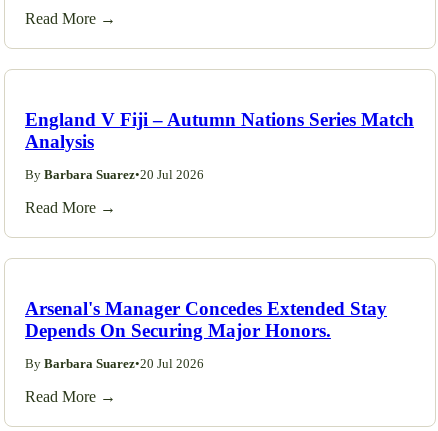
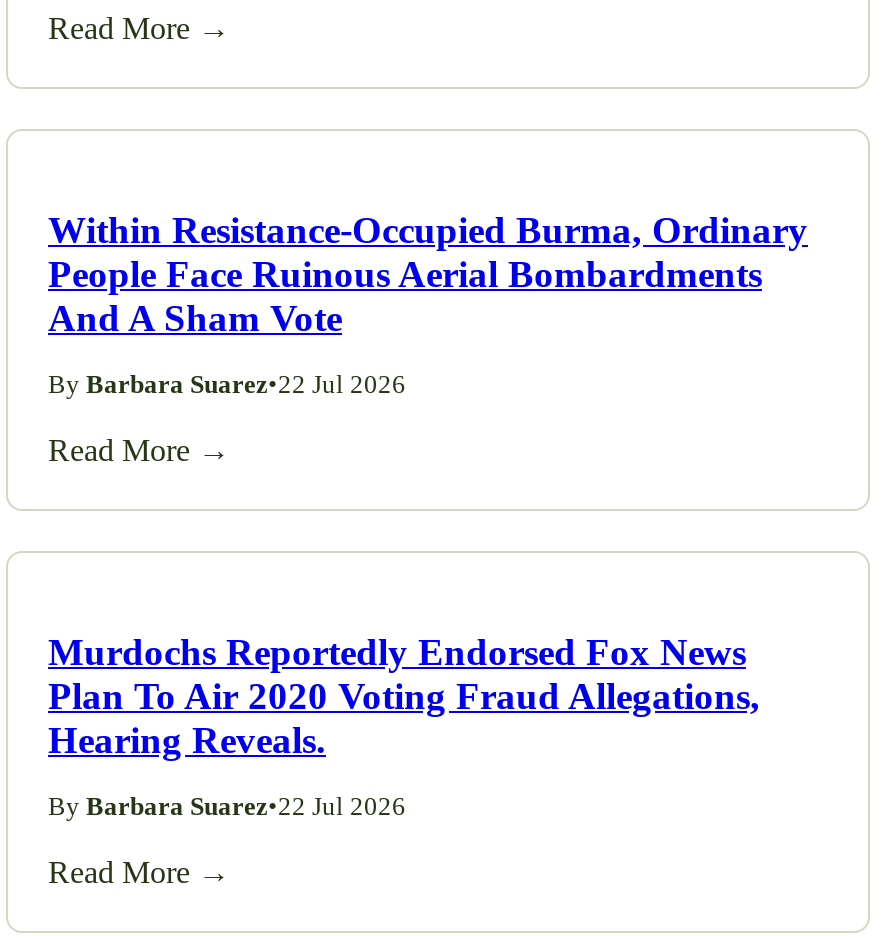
[25,109,414,152] England V Fiji – Autumn Nations Series Match | Analysis -> [48,209,808,339] Within Resistance-Occupied Burma, Ordinary | People Face Ruinous Aerial Bombardments | And A Sham Vote
[25,168,204,182] By Barbara Suarez•20 Jul 2026 -> [48,371,406,399] By Barbara Suarez•22 Jul 2026
[25,298,387,341] Arsenal's Manager Concedes Extended Stay | Depends On Securing Major Honors. -> [48,631,760,761] Murdochs Reportedly Endorsed Fox News | Plan To Air 2020 Voting Fraud Allegations, | Hearing Reveals.
[25,357,204,371] By Barbara Suarez•20 Jul 2026 -> [48,793,406,821] By Barbara Suarez•22 Jul 2026

